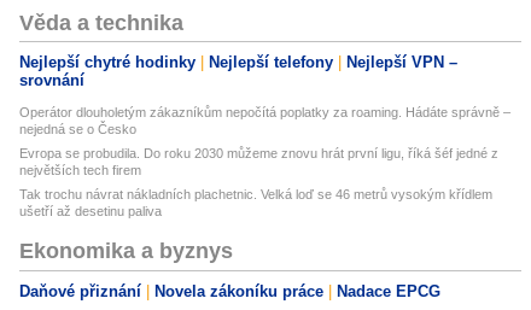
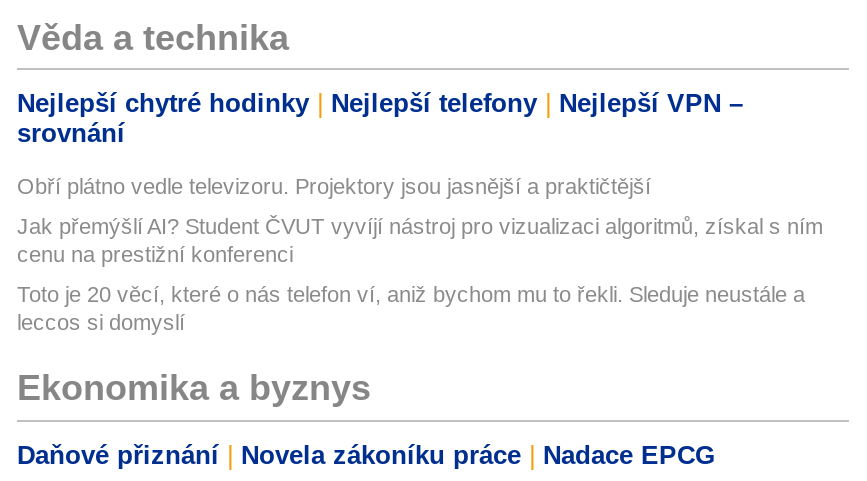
[19,105,510,137] Operátor dlouholetým zákazníkům nepočítá poplatky za roaming. Hádáte správně – | nejedná se o Česko -> [17,175,651,199] Obří plátno vedle televizoru. Projektory jsou jasnější a praktičtější
[19,146,498,178] Evropa se probudila. Do roku 2030 můžeme znovu hrát první ligu, říká šéf jedné z | největších tech firem -> [17,215,823,267] Jak přemýšlí AI? Student ČVUT vyvíjí nástroj pro vizualizaci algoritmů, získal s ním | cenu na prestižní konferenci
[19,187,492,219] Tak trochu návrat nákladních plachetnic. Velká loď se 46 metrů vysokým křídlem | ušetří až desetinu paliva -> [17,283,805,335] Toto je 20 věcí, které o nás telefon ví, aniž bychom mu to řekli. Sleduje neustále a | leccos si domyslí

